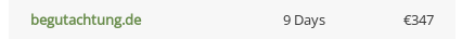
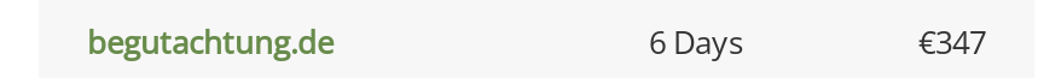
[283,10,325,29] 9 Days -> [649,20,743,64] 6 Days

